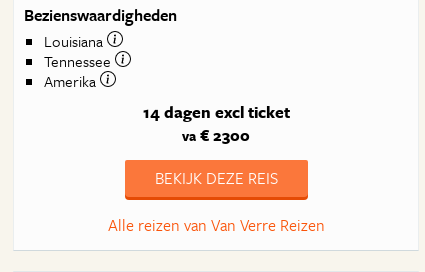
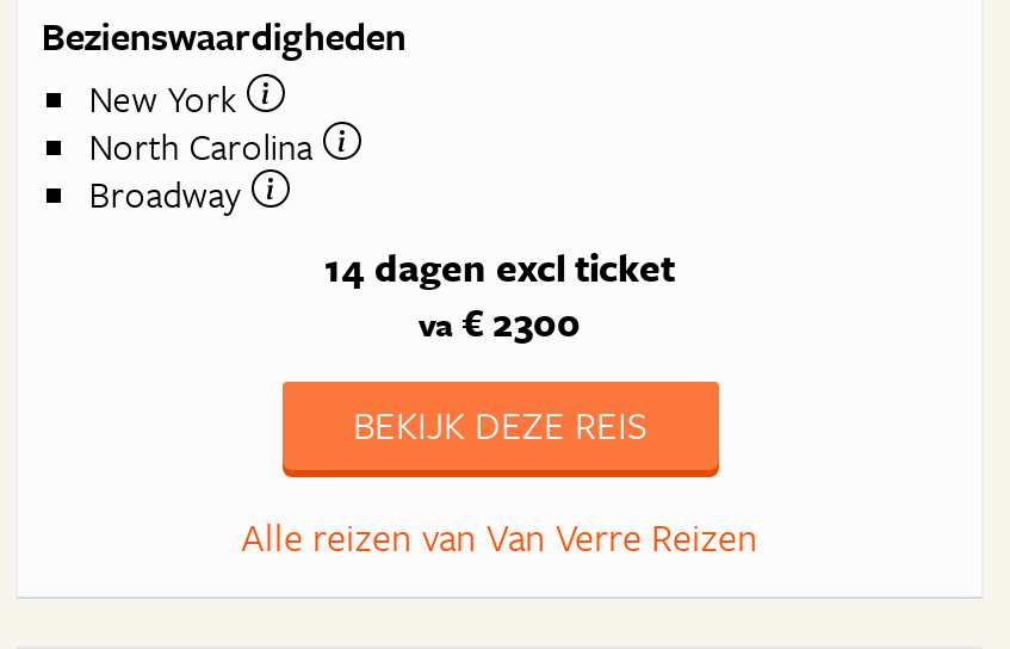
[44,30,115,92] Louisiana | Tennessee | Amerika -> [89,71,323,219] New York | North Carolina | Broadway

